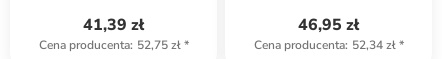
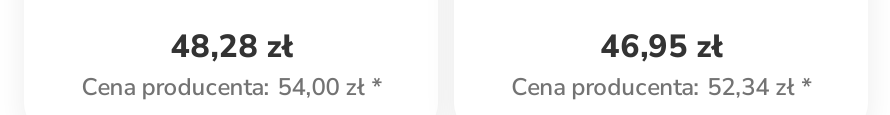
[83,14,144,36] 41,39 zł -> [171,25,293,69] 48,28 zł
[39,37,189,53] Cena producenta: 52,75 zł * -> [82,71,382,103] Cena producenta: 54,00 zł *

